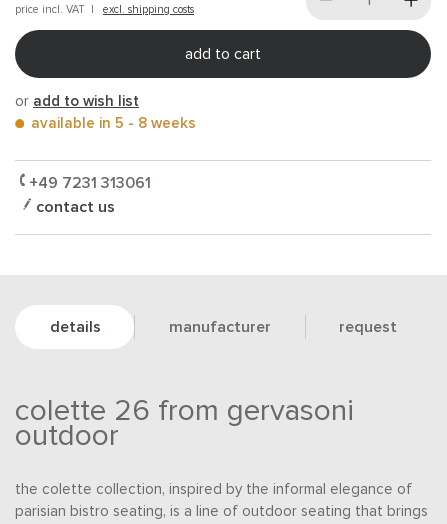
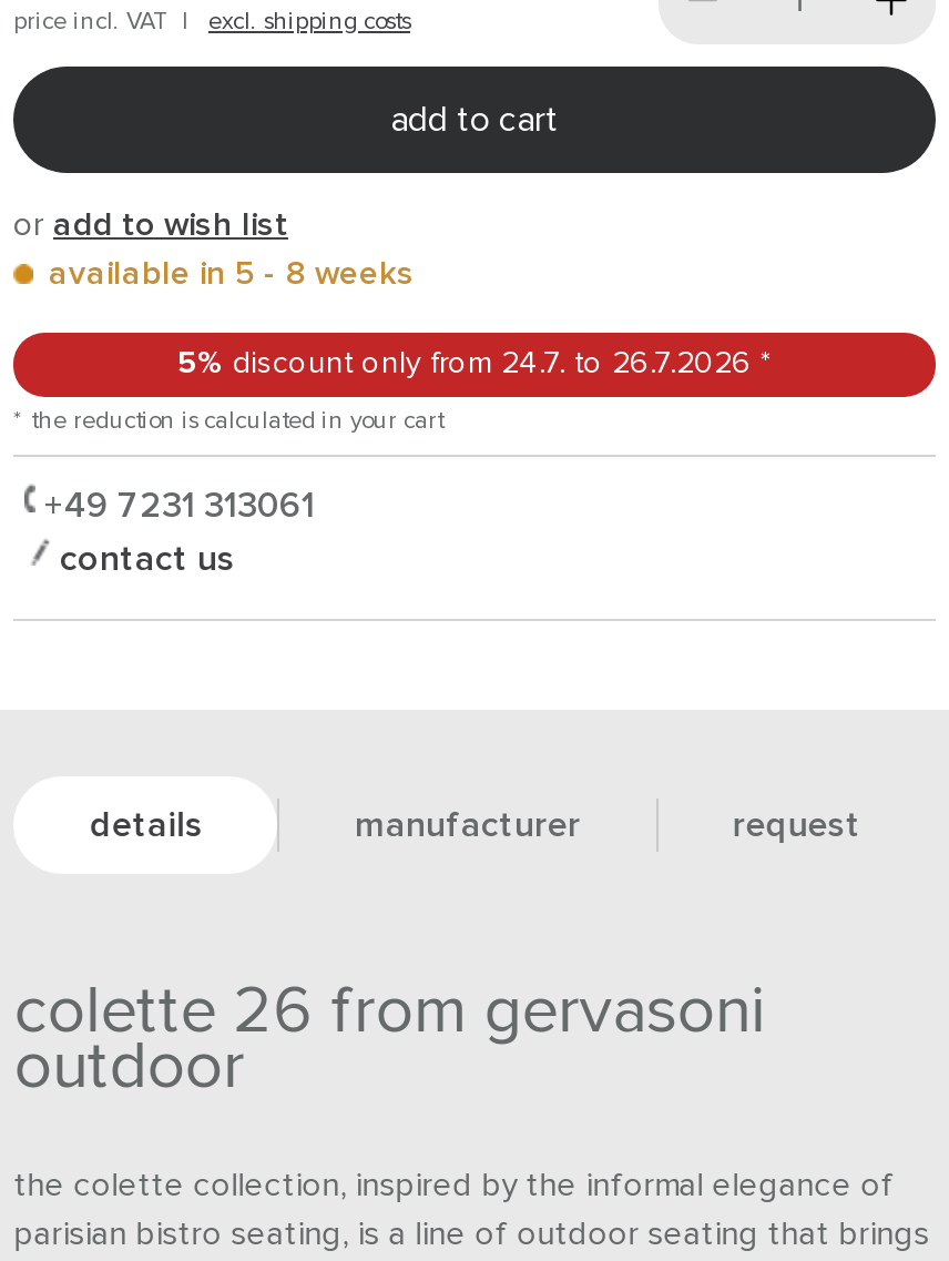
none -> [13,348,772,433] 5% discount only from 24.7. to 26.7.2026 * | * the reduction is calculated in your cart

